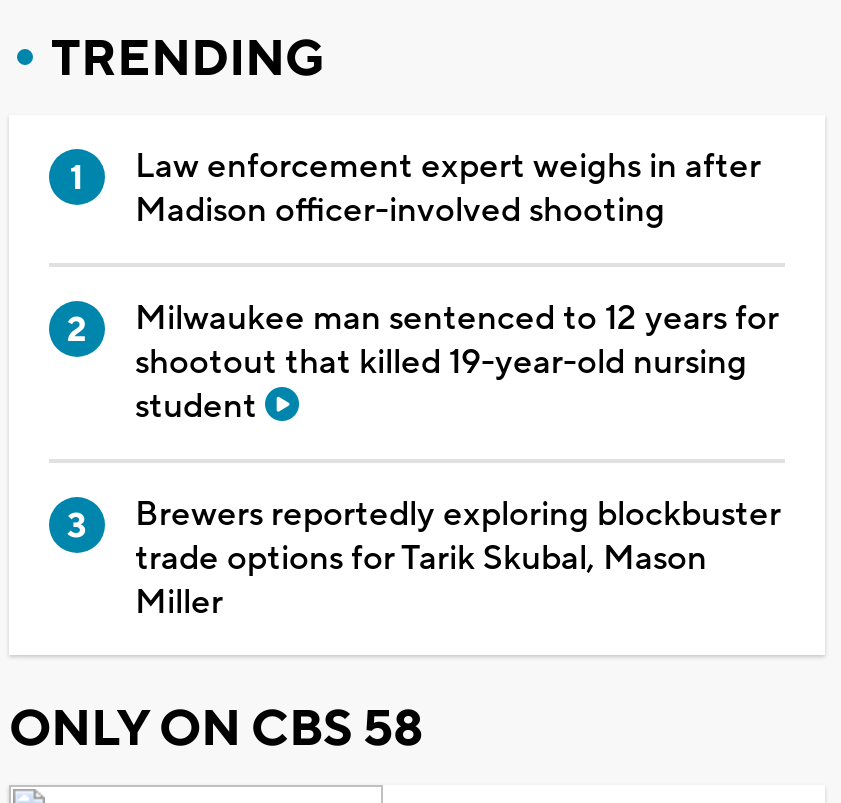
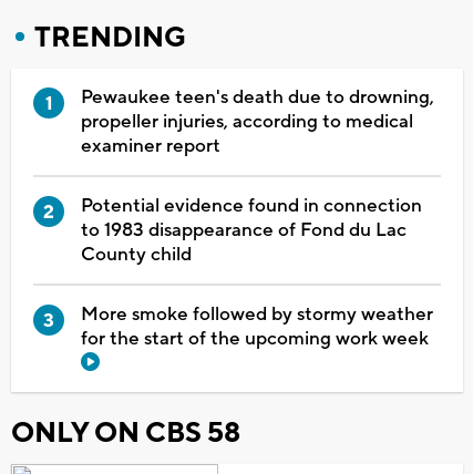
[135,144,761,232] Law enforcement expert weighs in after | Madison officer-involved shooting -> [81,85,434,158] Pewaukee teen's death due to drowning, | propeller injuries, according to medical | examiner report
[135,296,779,428] Milwaukee man sentenced to 12 years for | shootout that killed 19-year-old nursing | student -> [81,193,422,266] Potential evidence found in connection | to 1983 disappearance of Fond du Lac | County child
[135,492,781,624] Brewers reportedly exploring blockbuster | trade options for Tarik Skubal, Mason | Miller -> [81,302,433,351] More smoke followed by stormy weather | for the start of the upcoming work week

